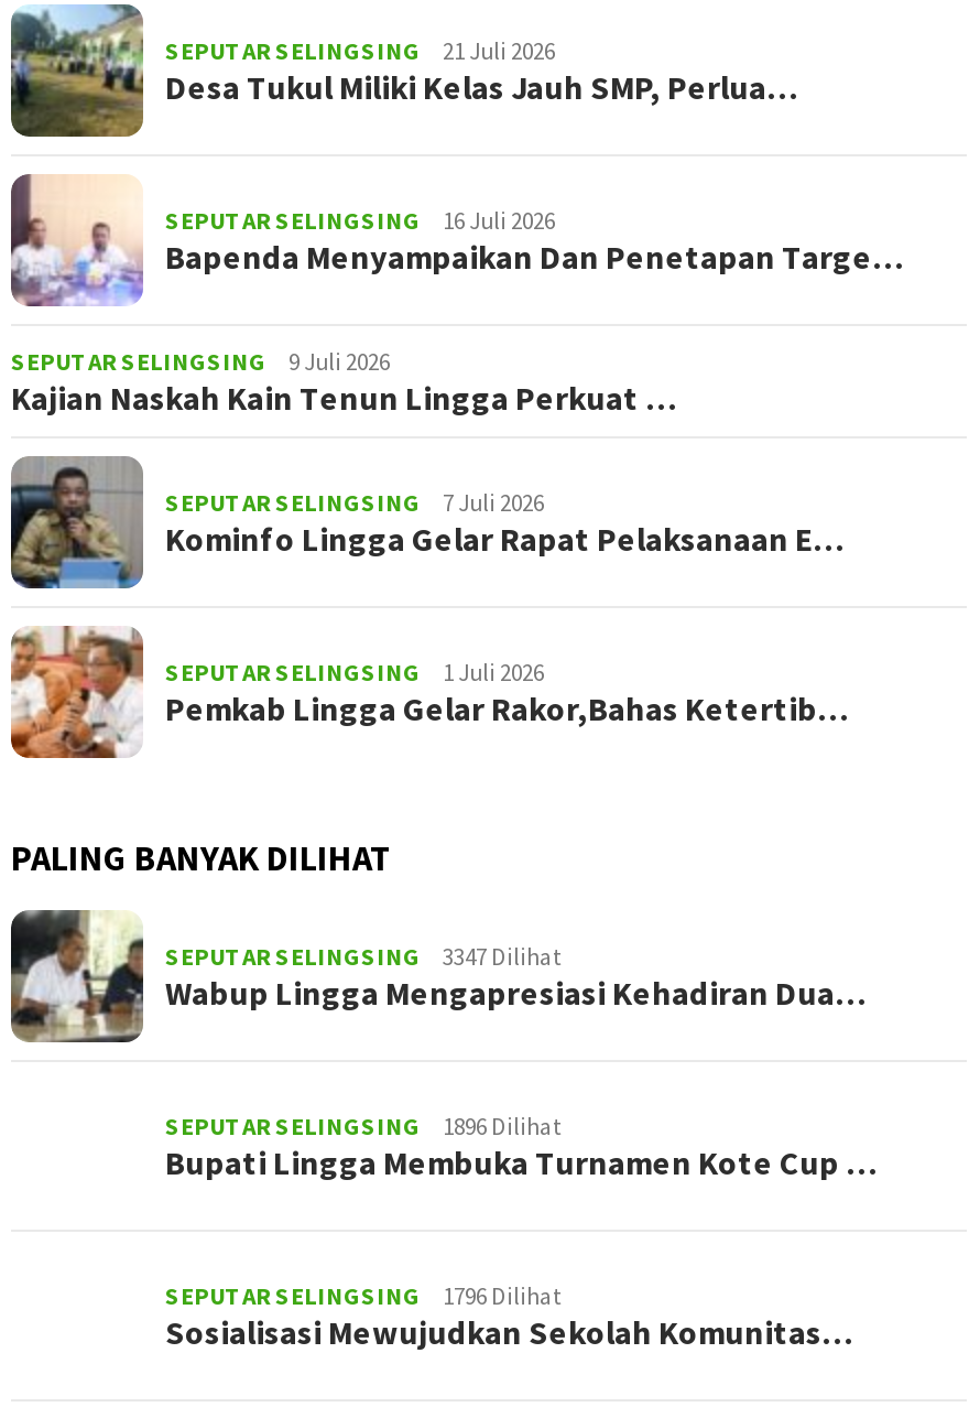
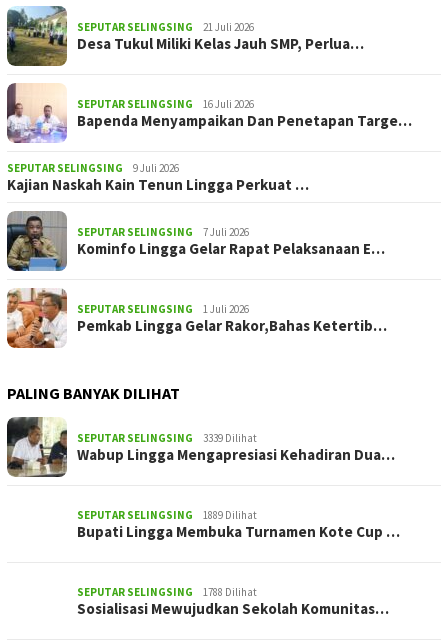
[165,942,562,973] SEPUTAR SELINGSING 3347 Dilihat -> [77,431,257,445] SEPUTAR SELINGSING 3339 Dilihat
[165,1112,562,1143] SEPUTAR SELINGSING 1896 Dilihat -> [77,508,257,522] SEPUTAR SELINGSING 1889 Dilihat
[165,1281,562,1312] SEPUTAR SELINGSING 1796 Dilihat -> [77,585,257,599] SEPUTAR SELINGSING 1788 Dilihat

